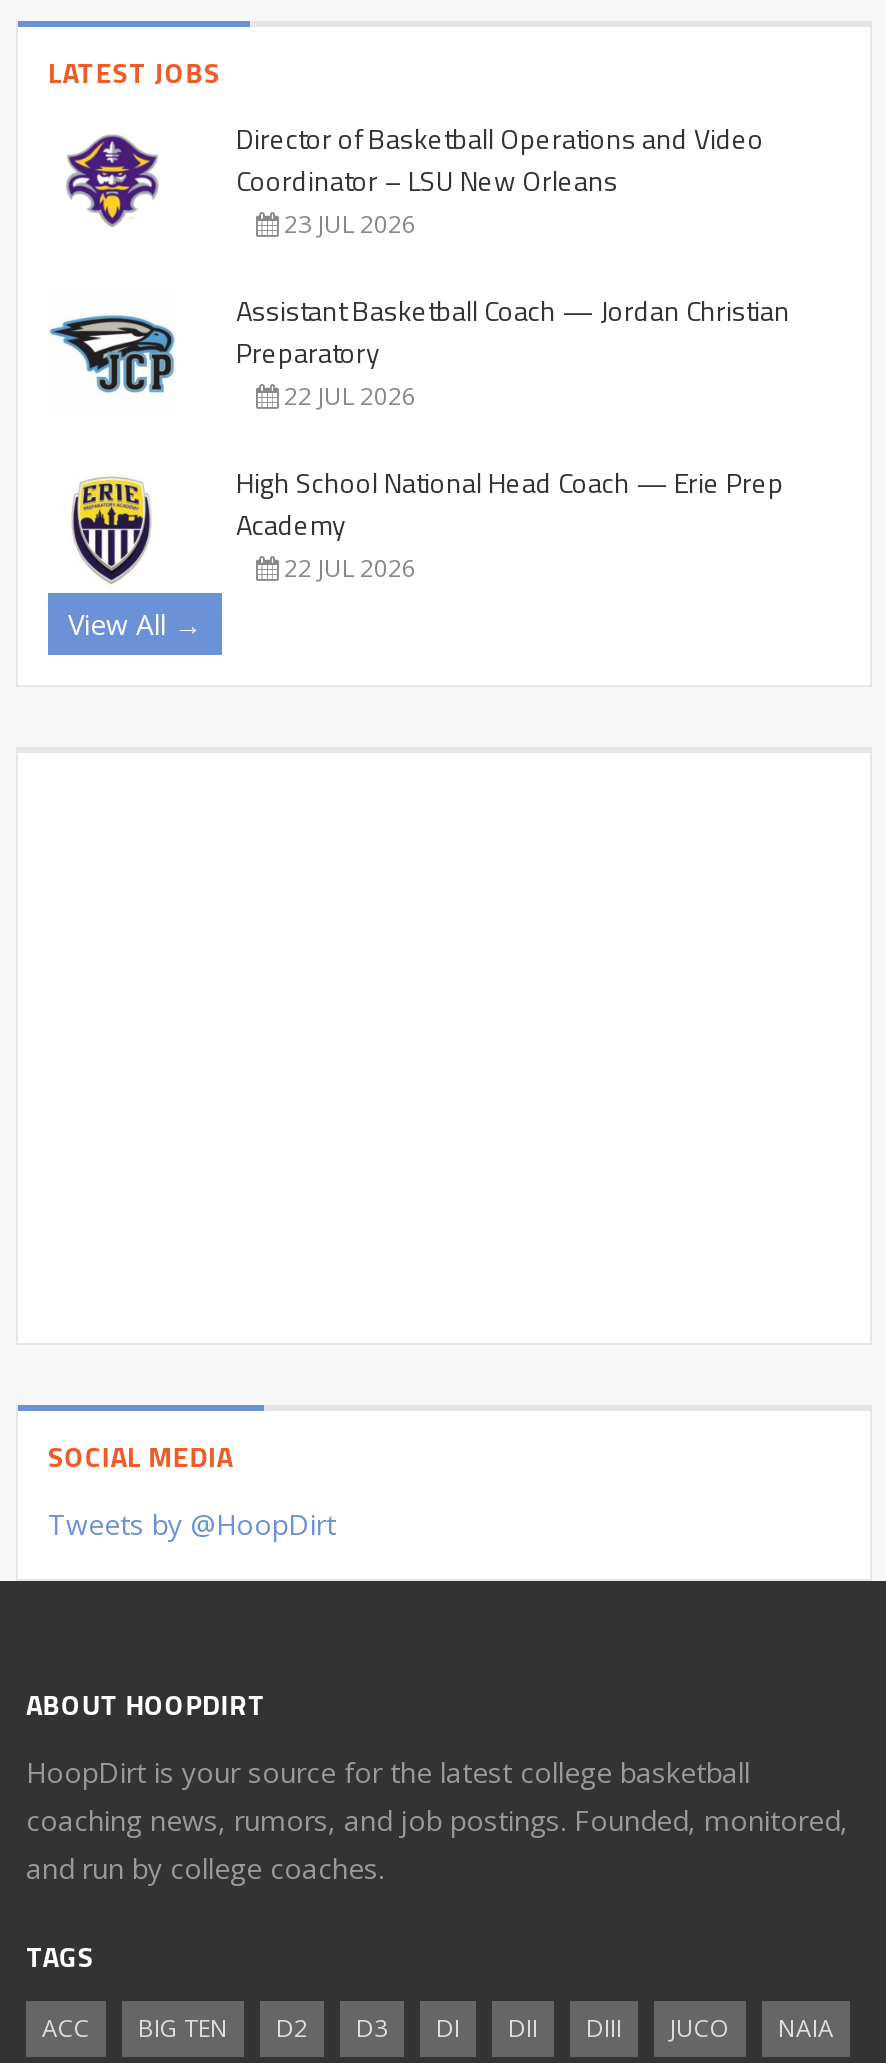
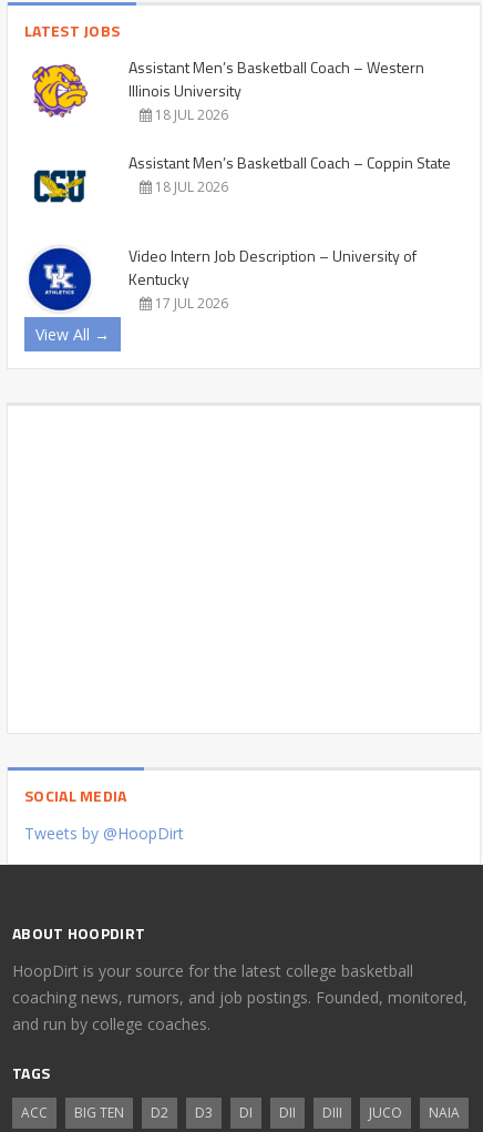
[64,117,764,241] [image] | Director of Basketball Operations and Video | Coordinator – LSU New Orleans | 23 JUL 2026 -> [31,55,424,124] [image] | Assistant Men’s Basketball Coach – Western | Illinois University | 18 JUL 2026
[48,289,790,413] [image] | Assistant Basketball Coach — Jordan Christian | Preparatory | 22 JUL 2026 -> [27,151,451,206] [image] | Assistant Men’s Basketball Coach – Coppin State | 18 JUL 2026
[56,461,784,585] [image] | High School National Head Coach — Erie Prep | Academy | 22 JUL 2026 -> [28,244,417,313] [image] | Video Intern Job Description – University of | Kentucky | 17 JUL 2026

